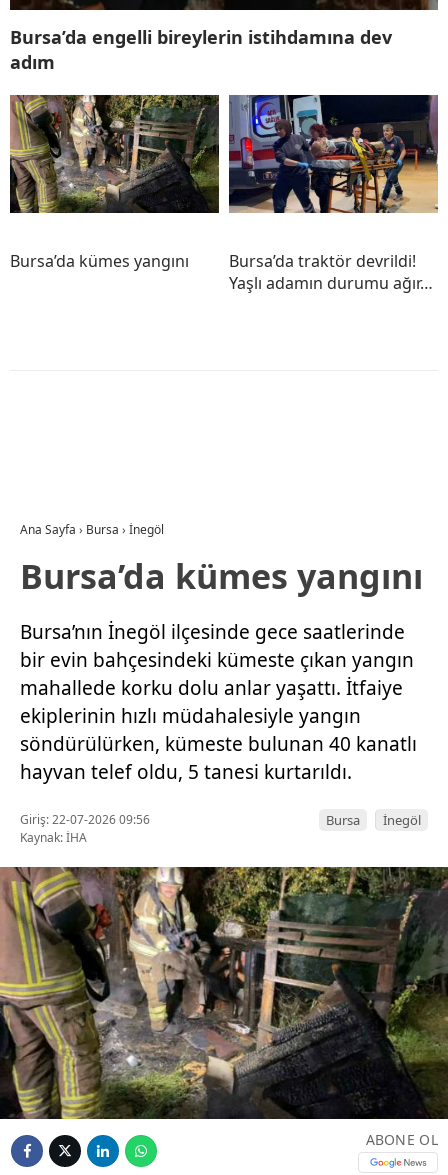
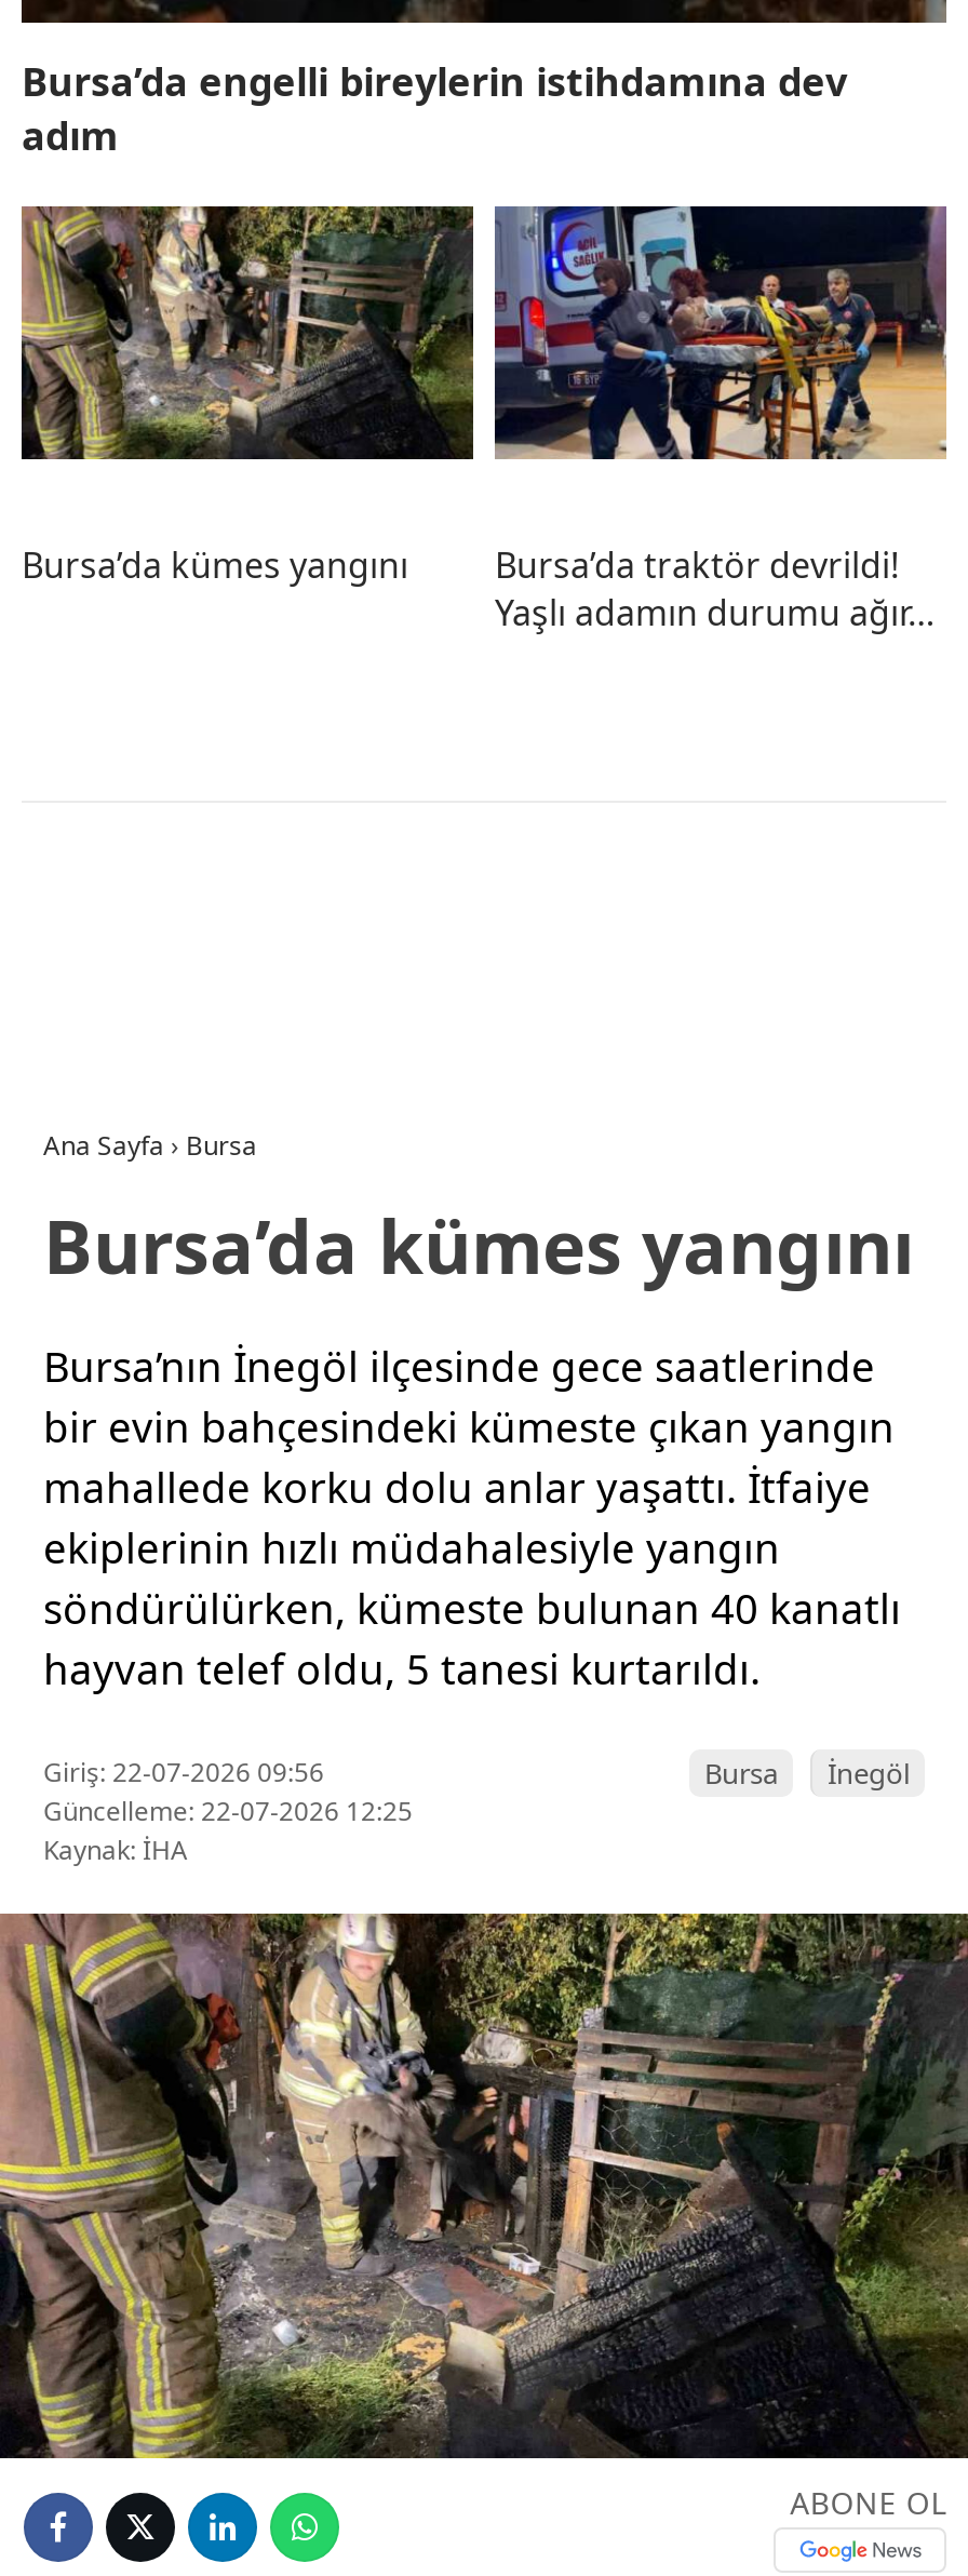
[20,521,164,538] Ana Sayfa › Bursa › İnegöl -> [43,1126,257,1163] Ana Sayfa › Bursa
none -> [43,1791,413,1828] Güncelleme: 22-07-2026 12:25

